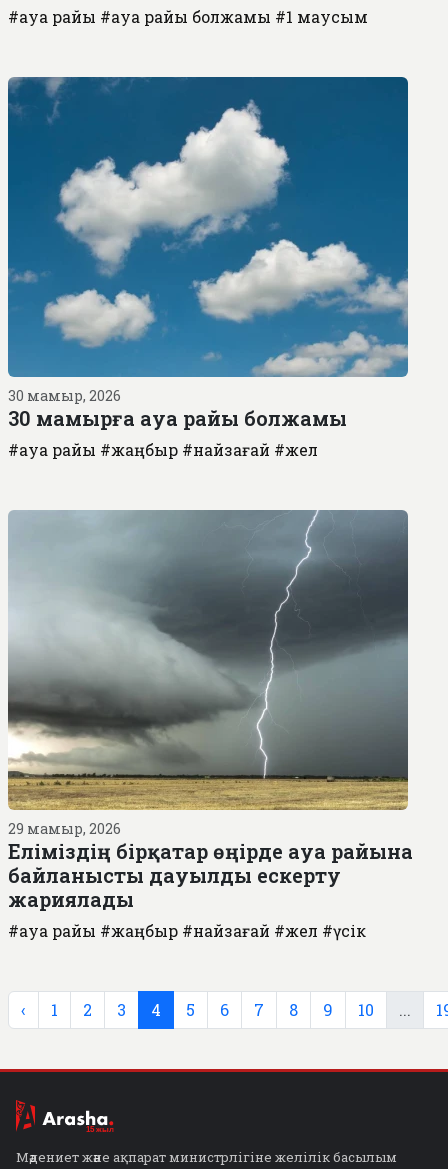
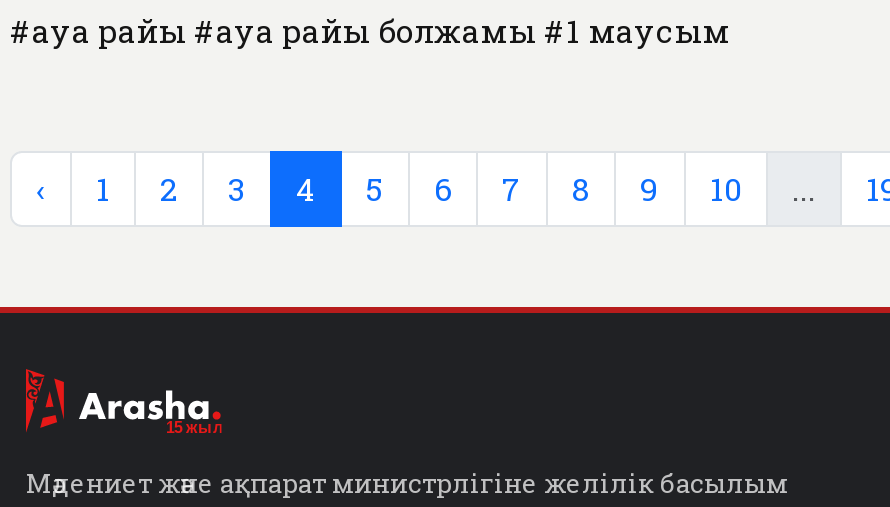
[7,76,409,460] [image] | 30 мамыр, 2026 | 30 мамырға ауа райы болжамы | #ауа райы #жаңбыр #найзағай #жел -> none
[7,509,413,941] [image] | 29 мамыр, 2026 | Еліміздің бірқатар өңірде ауа райына | байланысты дауылды ескерту | жариялады | #ауа райы #жаңбыр #найзағай #жел #үсік -> none

